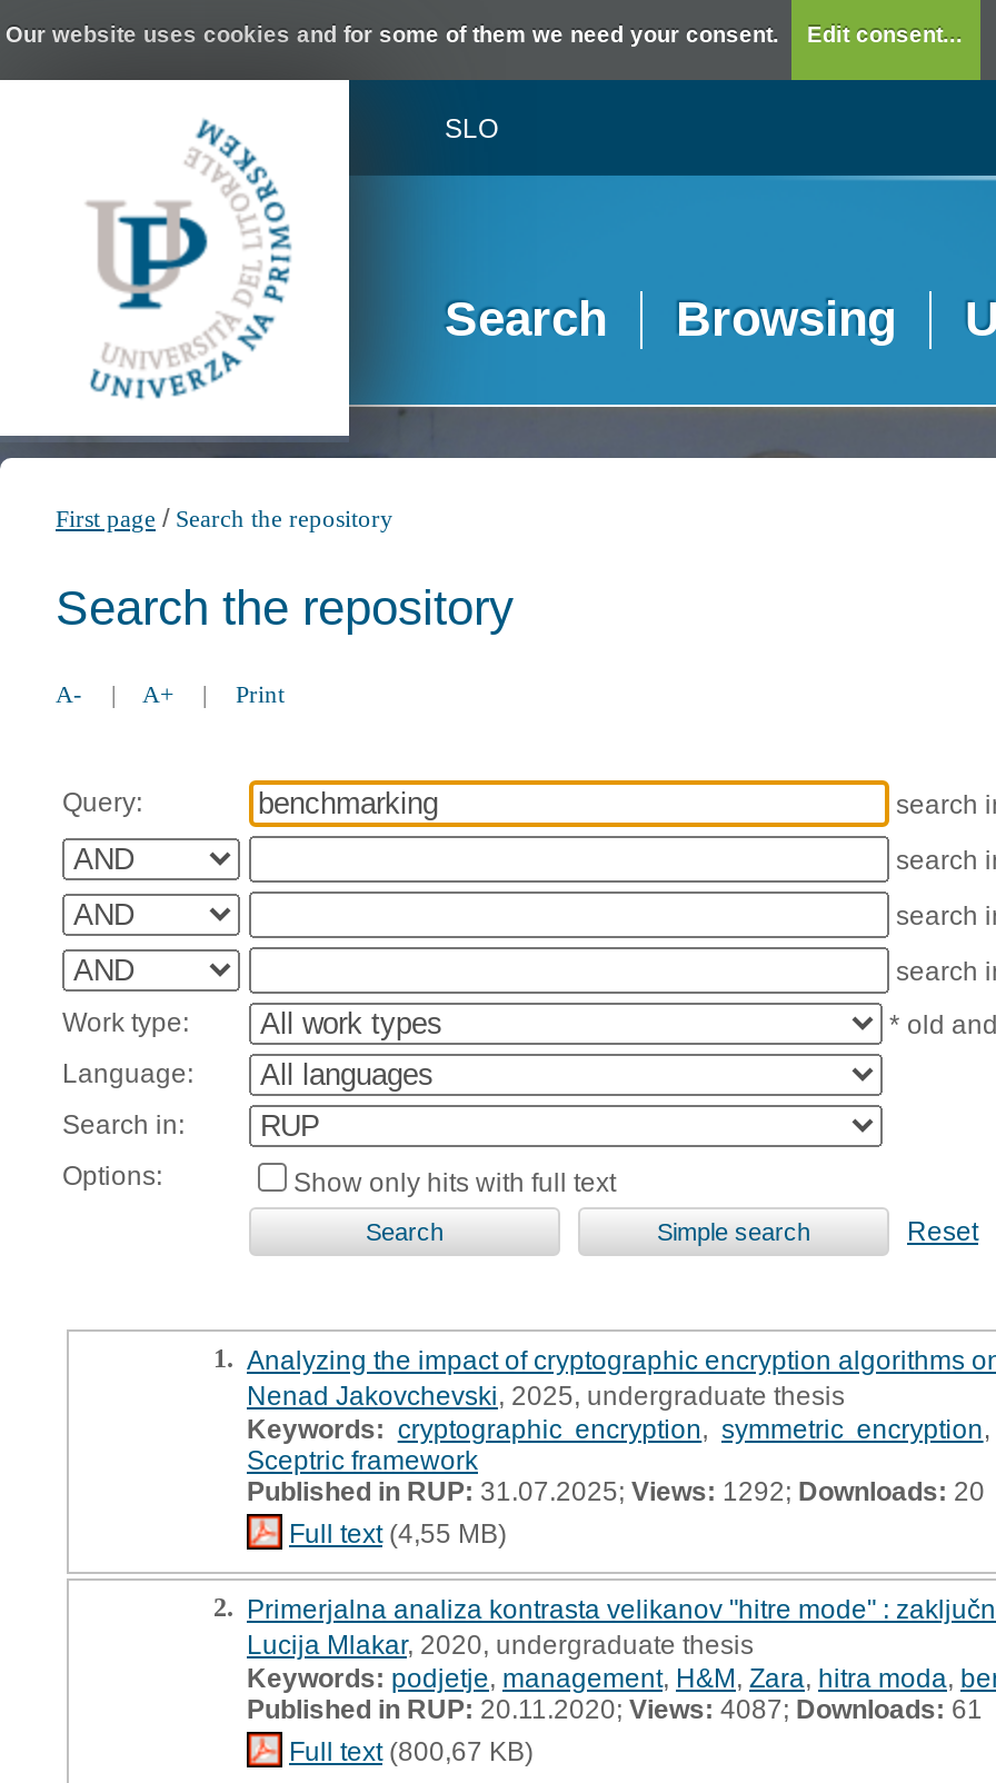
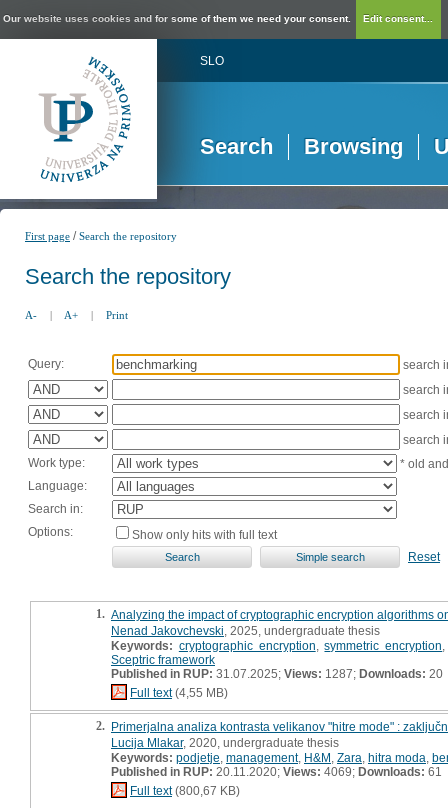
[247,1475,985,1506] Published in RUP:31.07.2025; Views: 1292; Downloads: 20 -> [111,666,443,680] Published in RUP:31.07.2025; Views: 1287; Downloads: 20
[247,1693,983,1724] Published in RUP:20.11.2020;Views:4087;Downloads: 61 -> [111,764,442,778] Published in RUP:20.11.2020;Views:4069;Downloads: 61

